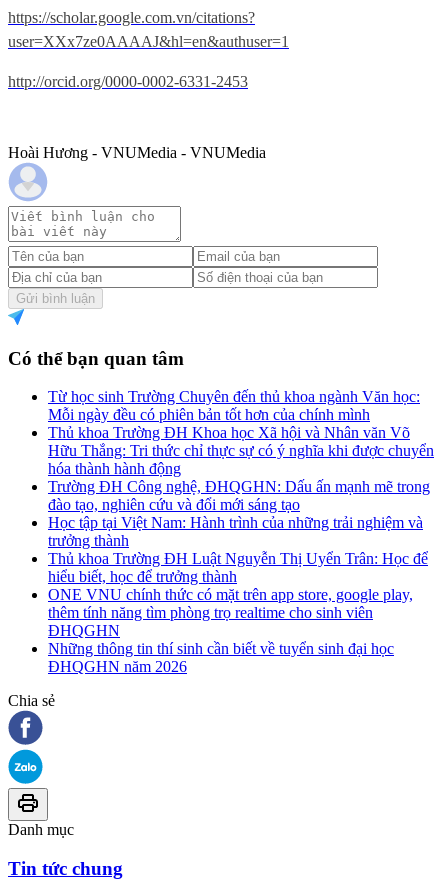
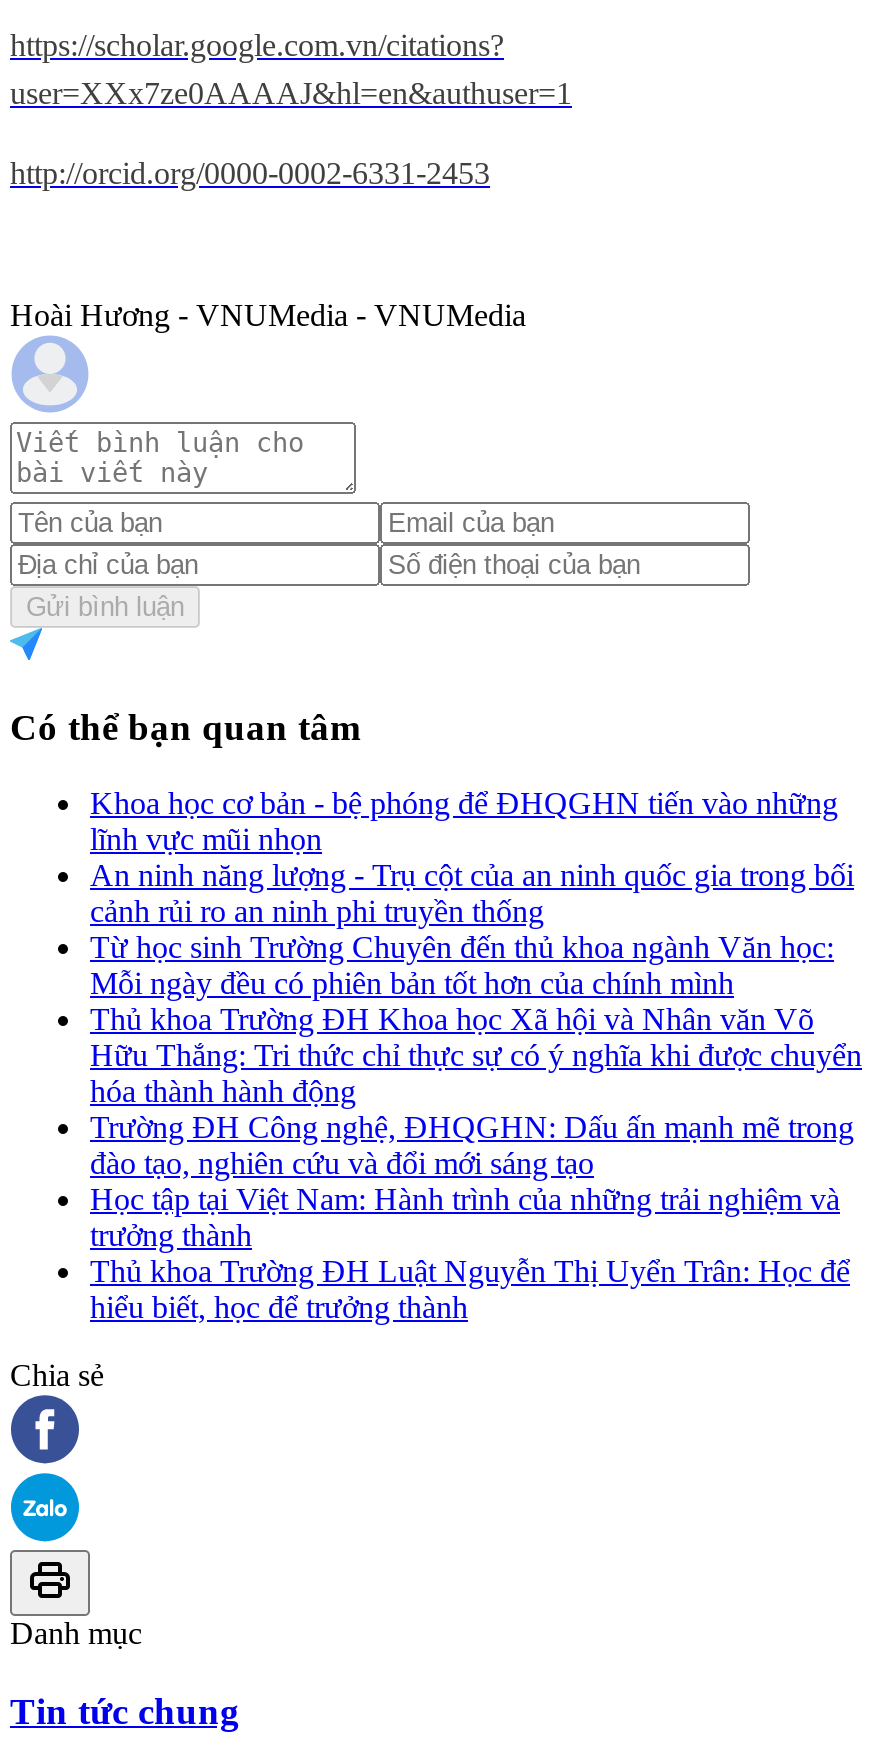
none -> [90,786,854,928] Khoa học cơ bản - bệ phóng để ĐHQGHN tiến vào những | lĩnh vực mũi nhọn | An ninh năng lượng - Trụ cột của an ninh quốc gia trong bối | cảnh rủi ro an ninh phi truyền thống
moved [48,388,434,585] -> [90,930,862,1324]: Từ học sinh Trường Chuyên đến thủ khoa ngành Văn học: | Mỗi ngày đều có phiên bản tốt hơn của chính mình | Thủ khoa Trường ĐH Khoa học Xã hội và Nhân văn Võ | ... | Thủ khoa Trường ĐH Luật Nguyễn Thị Uyển Trân: Học để | hiểu biết, học để trưởng thành
[48,586,413,675] ONE VNU chính thức có mặt trên app store, google play, | thêm tính năng tìm phòng trọ realtime cho sinh viên | ĐHQGHN | Những thông tin thí sinh cần biết về tuyển sinh đại học | ĐHQGHN năm 2026 -> none

